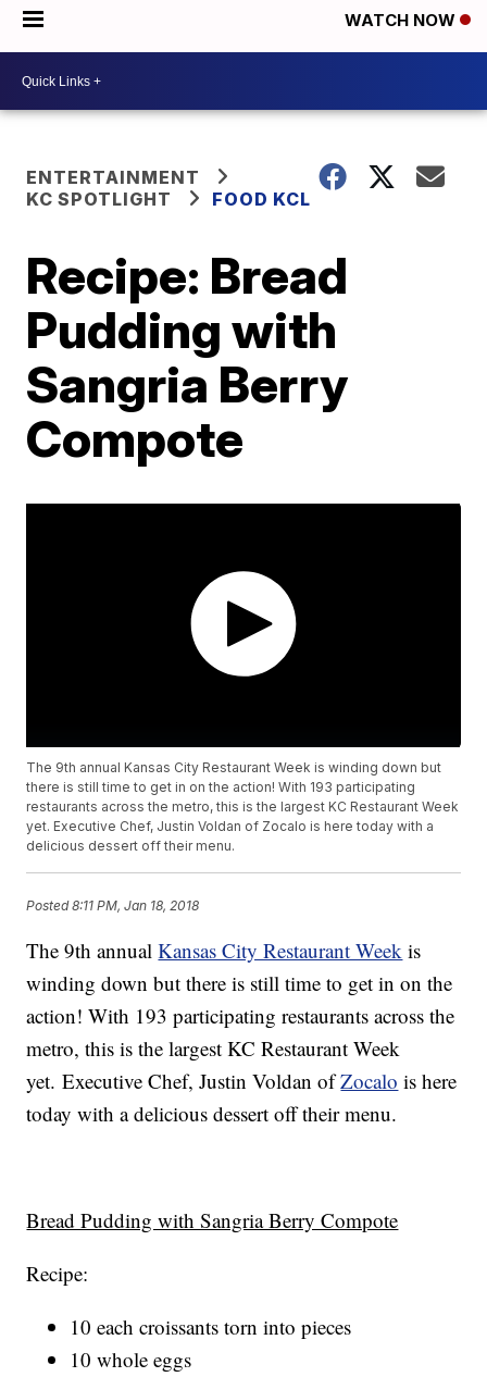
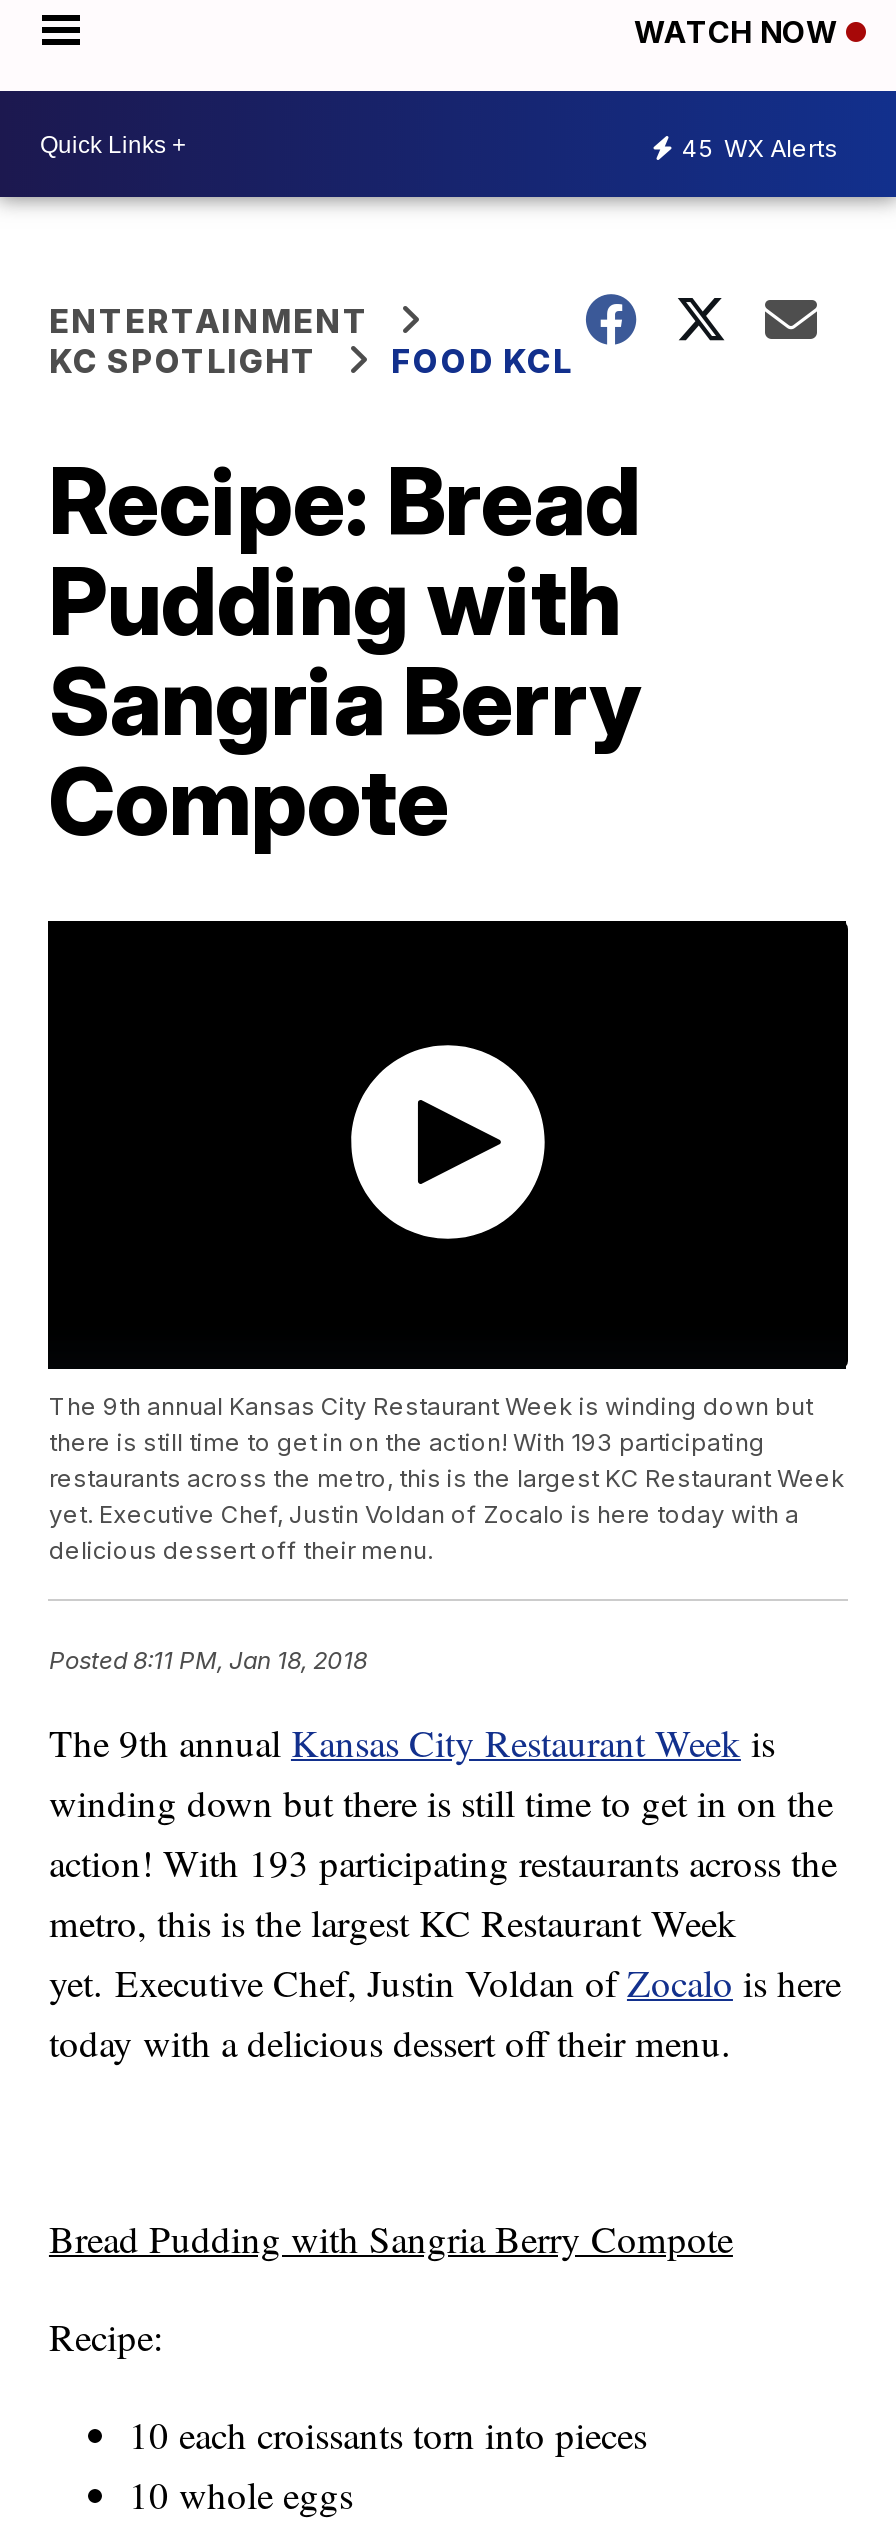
none -> [682,132,838,162] 45 WX Alerts

